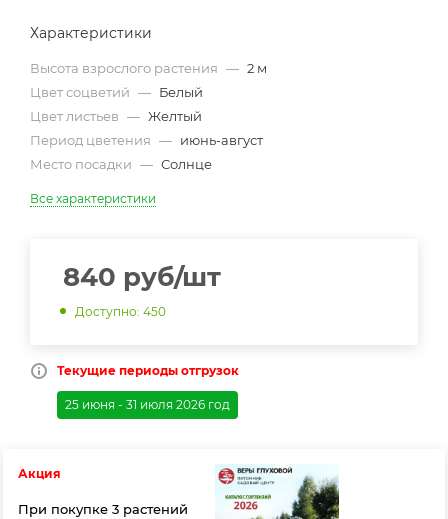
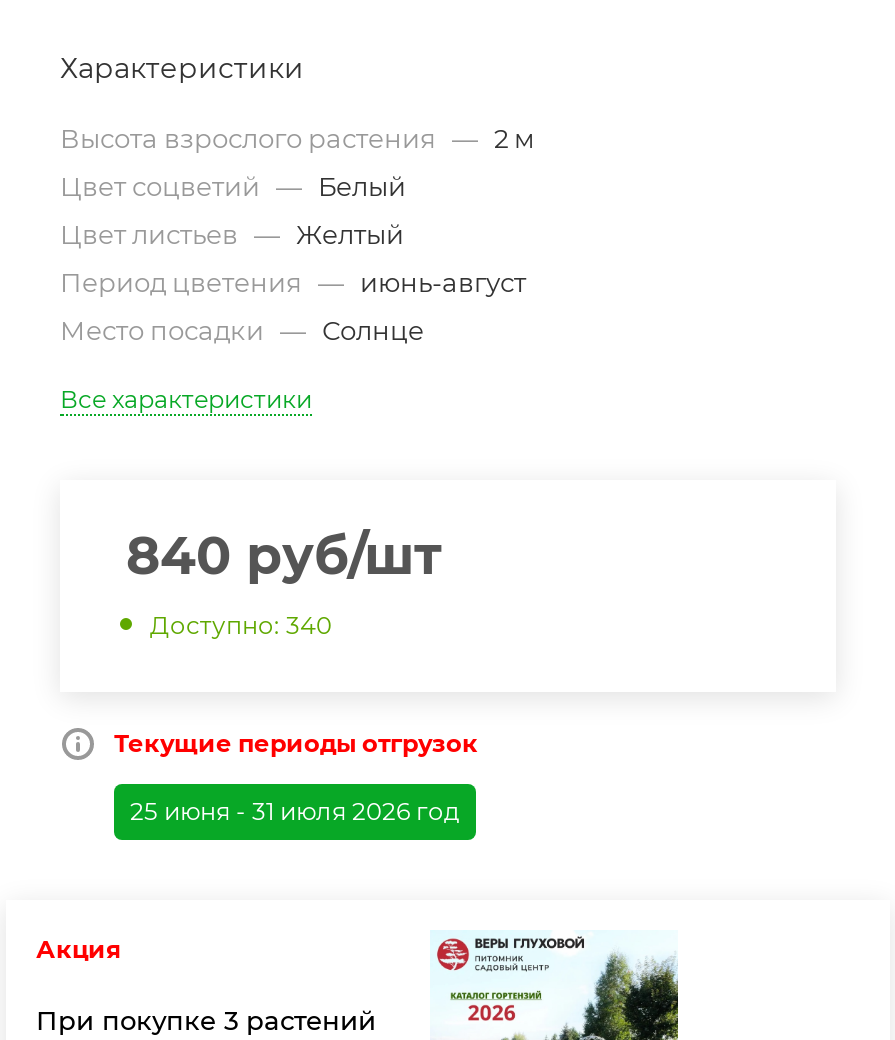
[75,304,166,319] Доступно: 450 -> [150,609,332,639] Доступно: 340

